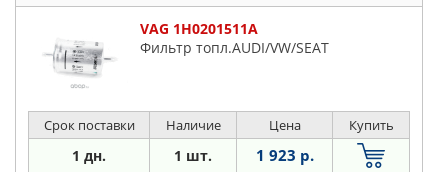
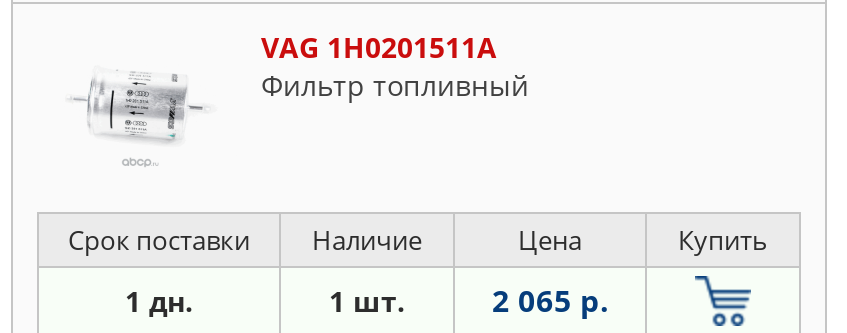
[140,38,329,57] Фильтр топл.AUDI/VW/SEAT -> [261,66,529,104] Фильтр топливный
[255,145,313,165] 1 923 р. -> [492,280,608,320] 2 065 р.

